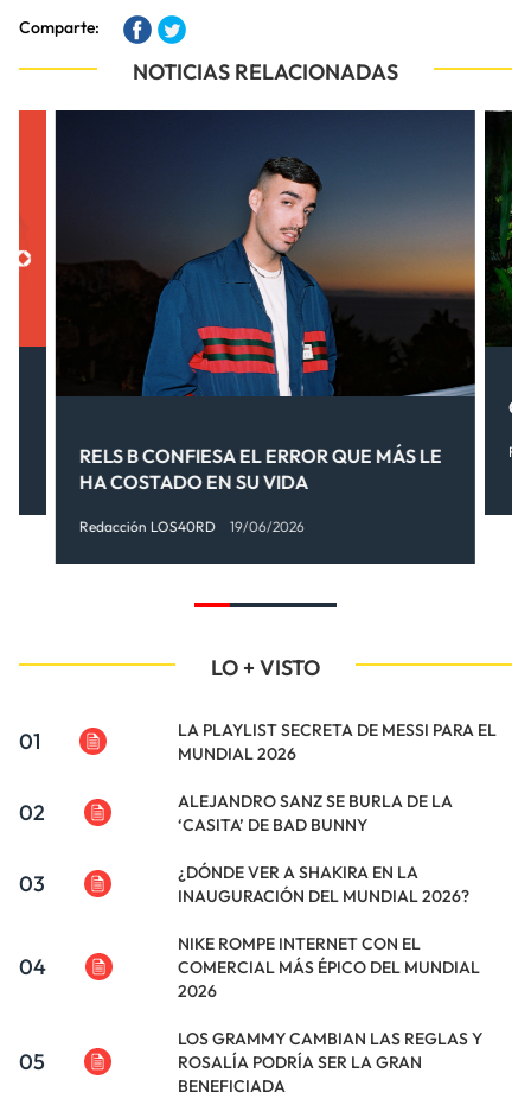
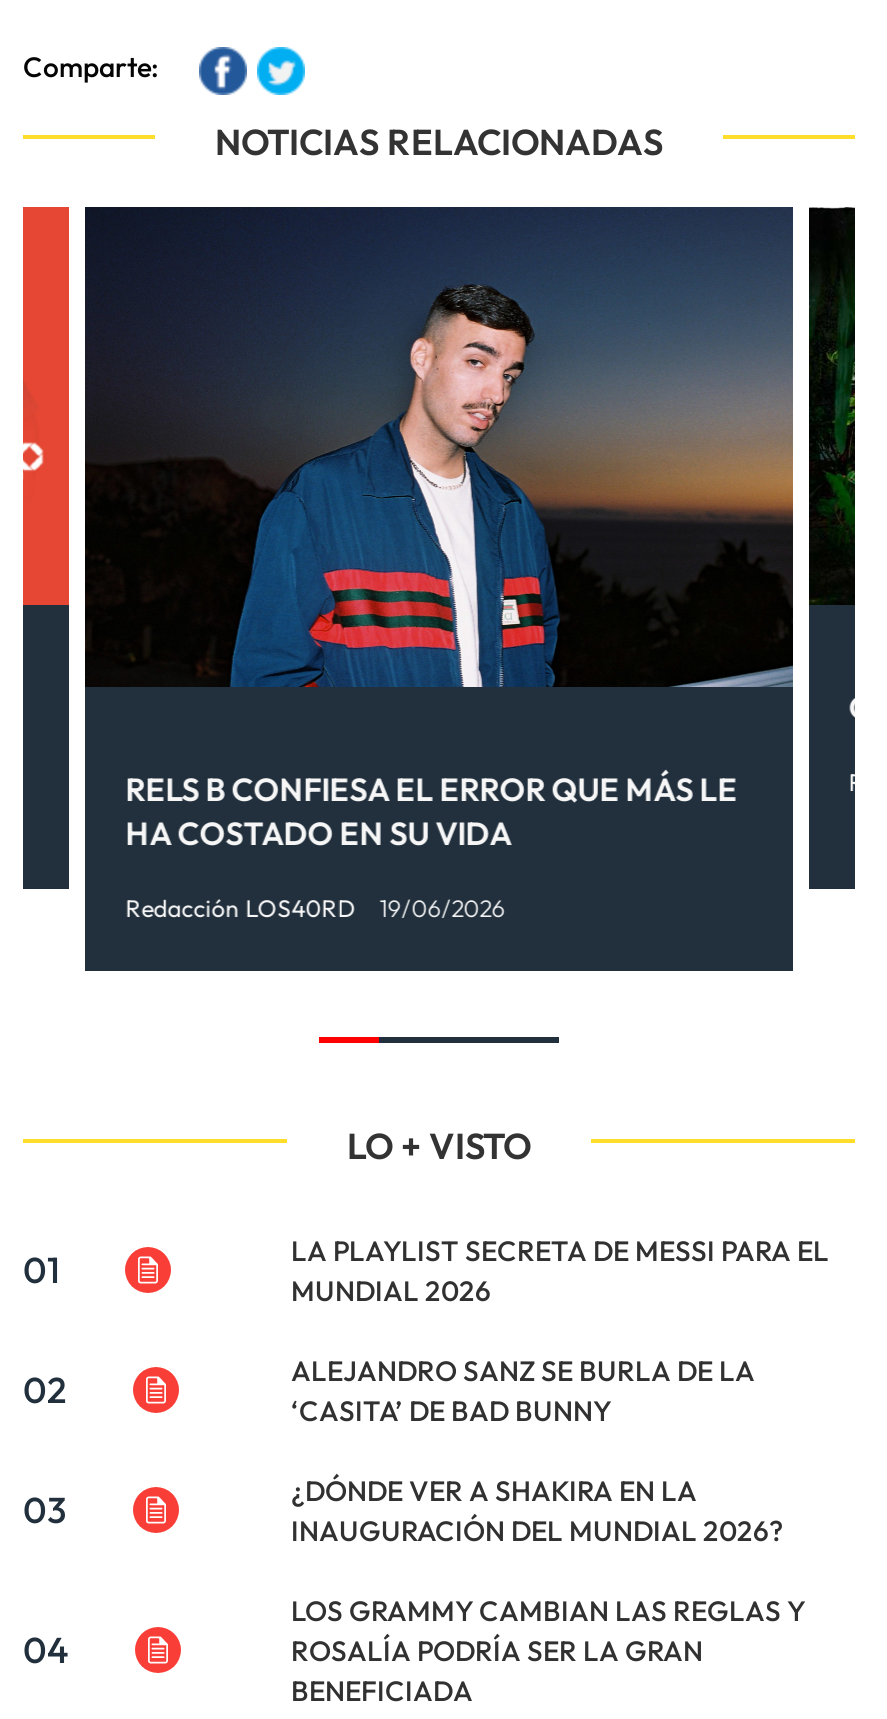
[19,933,480,1076] NIKE ROMPE INTERNET CON EL | COMERCIAL MÁS ÉPICO DEL MUNDIAL | 2026 | 05 -> none

